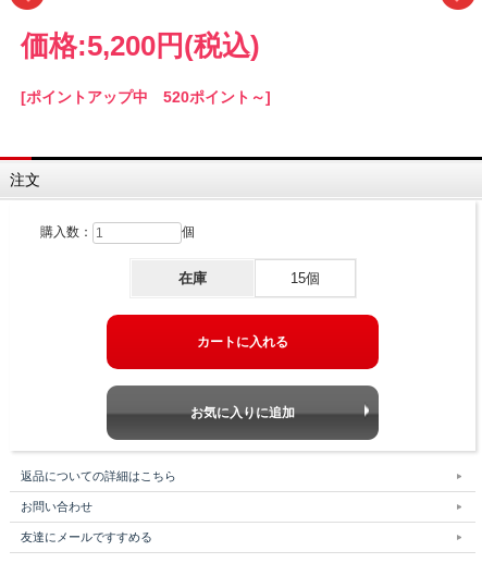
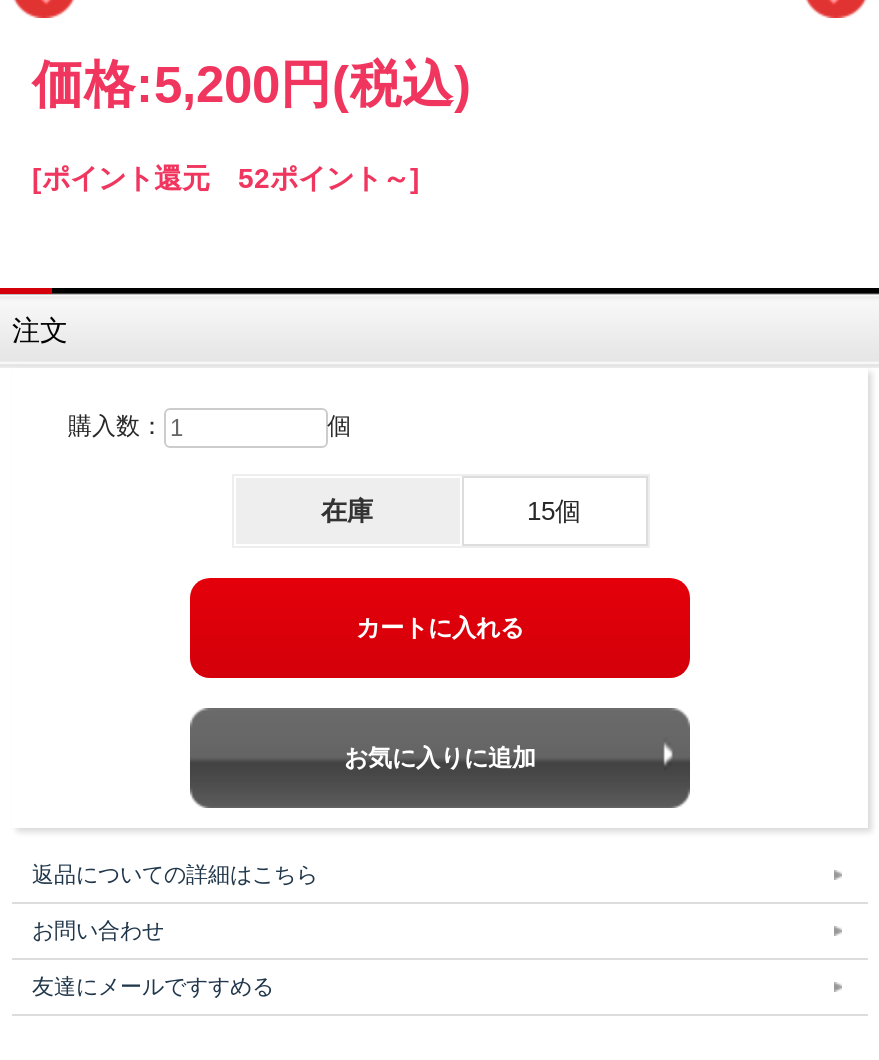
[21,88,271,106] [ポイントアップ中 520ポイント～] -> [32,162,420,194] [ポイント還元 52ポイント～]

